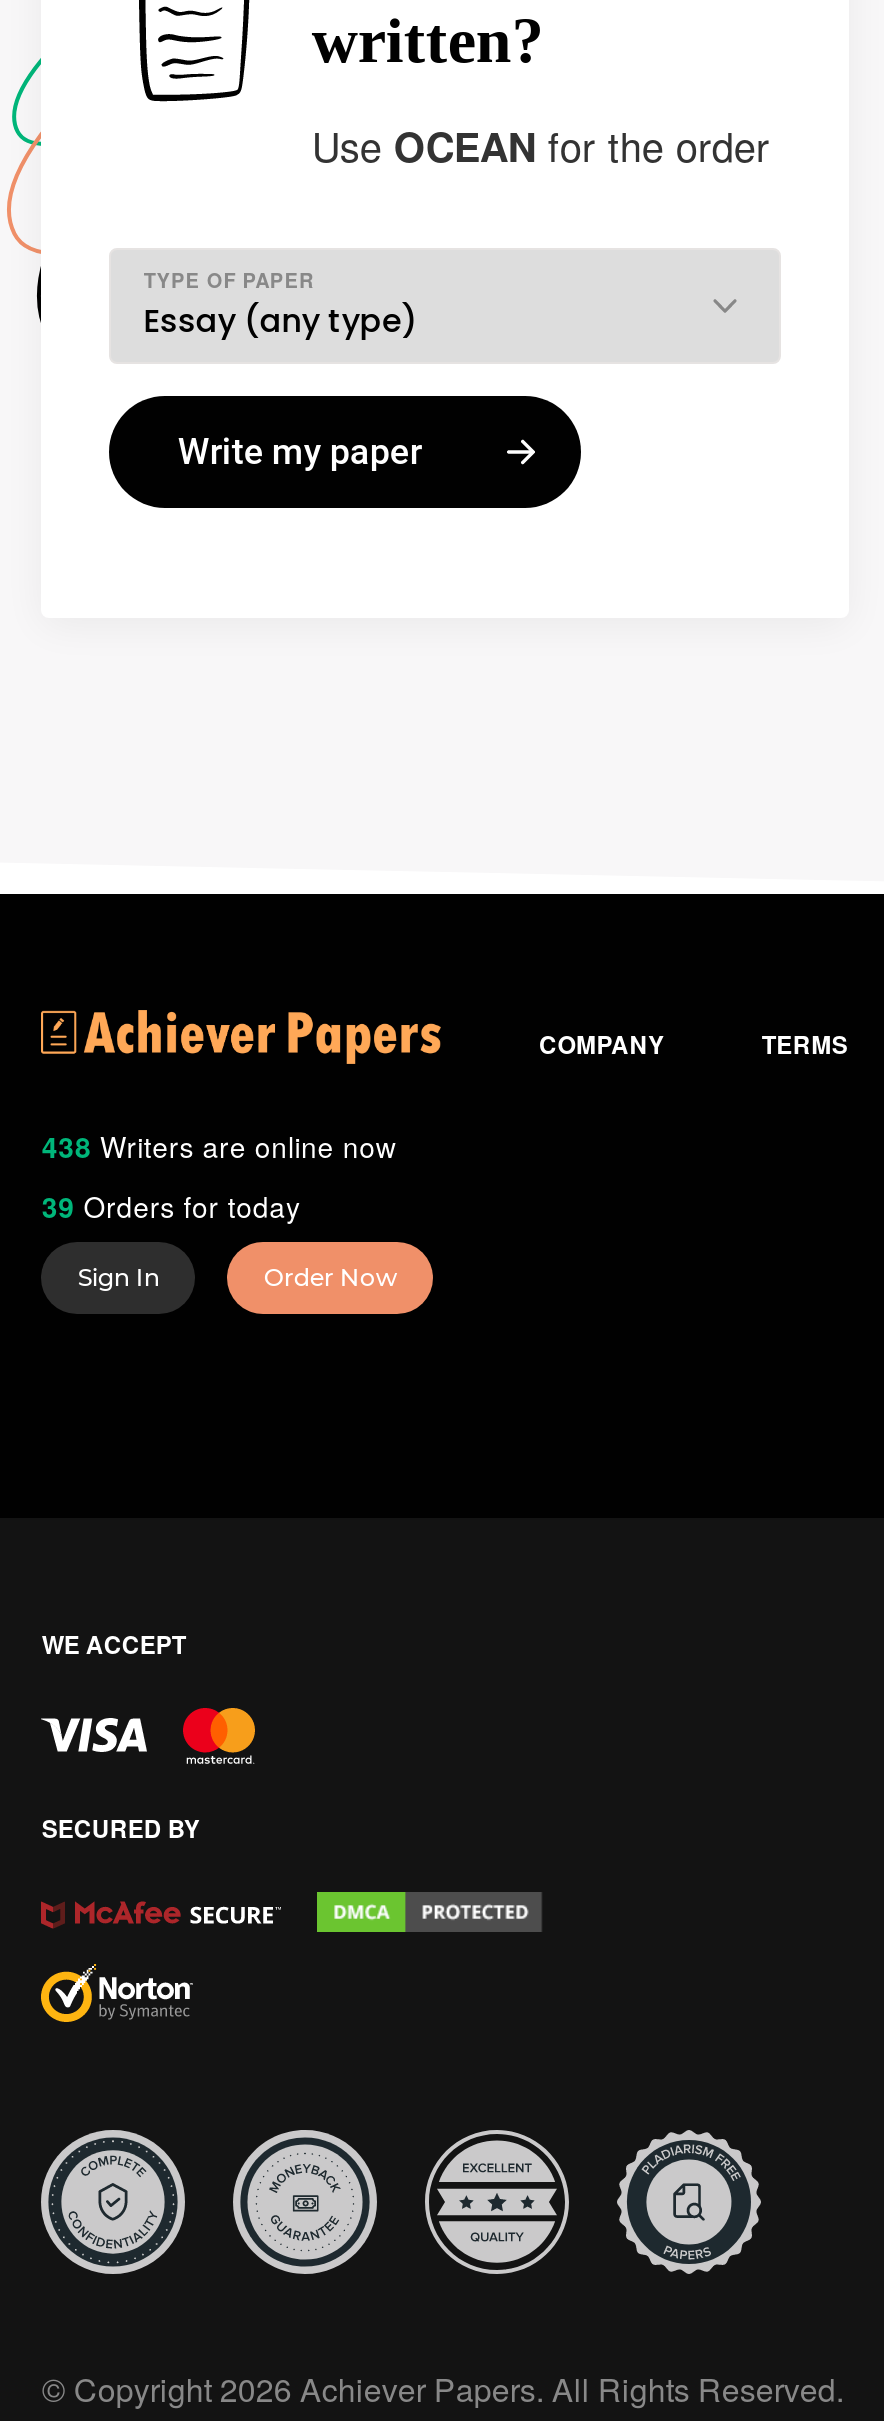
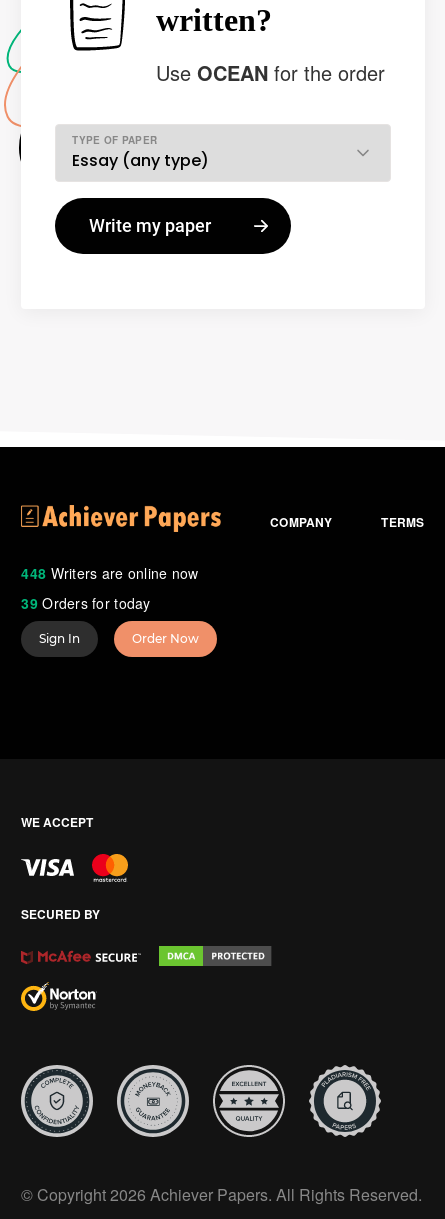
[42,1125,396,1165] 438 Writers are online now -> [21,562,199,582] 448 Writers are online now

